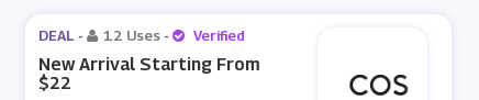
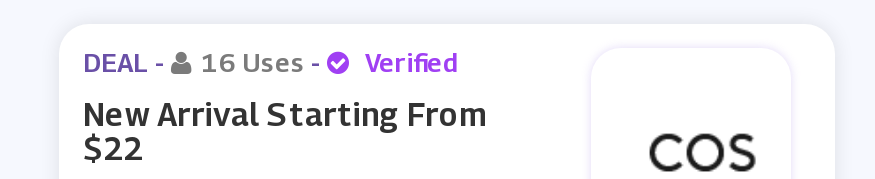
[38,27,245,45] DEAL - 12 Uses - Verified -> [83,47,459,79] DEAL - 16 Uses - Verified

